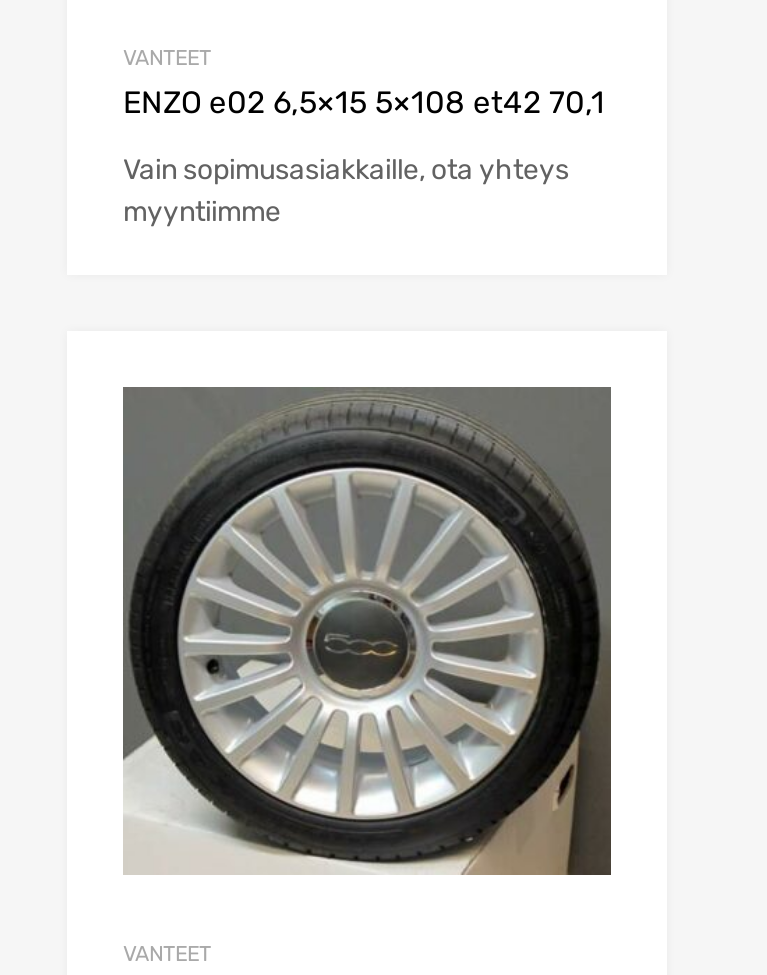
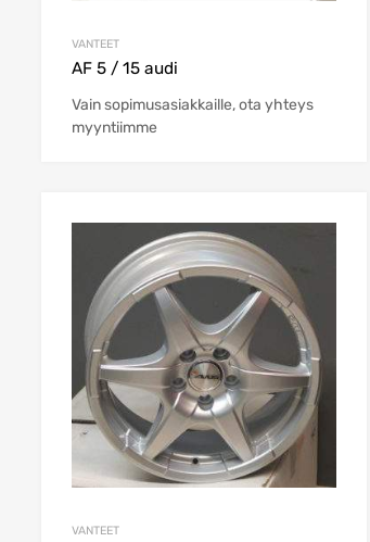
[123,85,605,121] ENZO e02 6,5×15 5×108 et42 70,1 -> [72,59,178,78] AF 5 / 15 audi
[123,387,605,875] [image] -> [72,224,335,488] [image]

